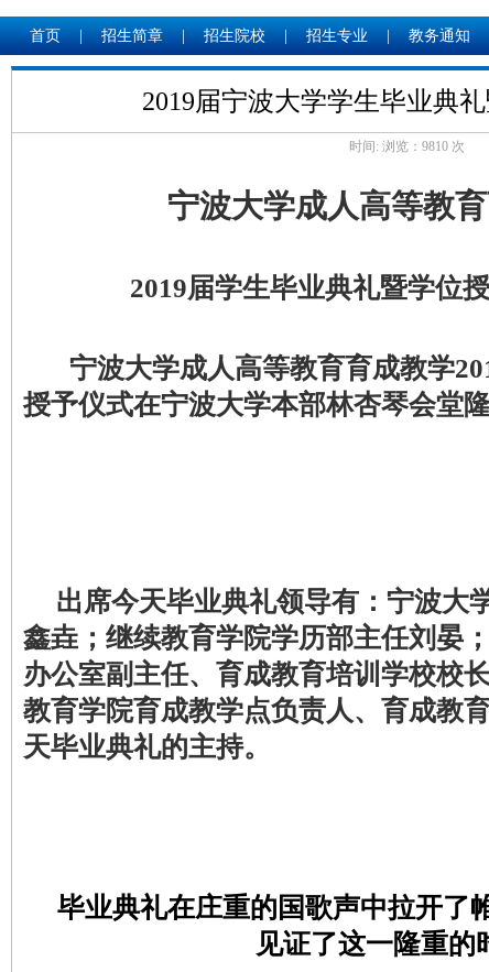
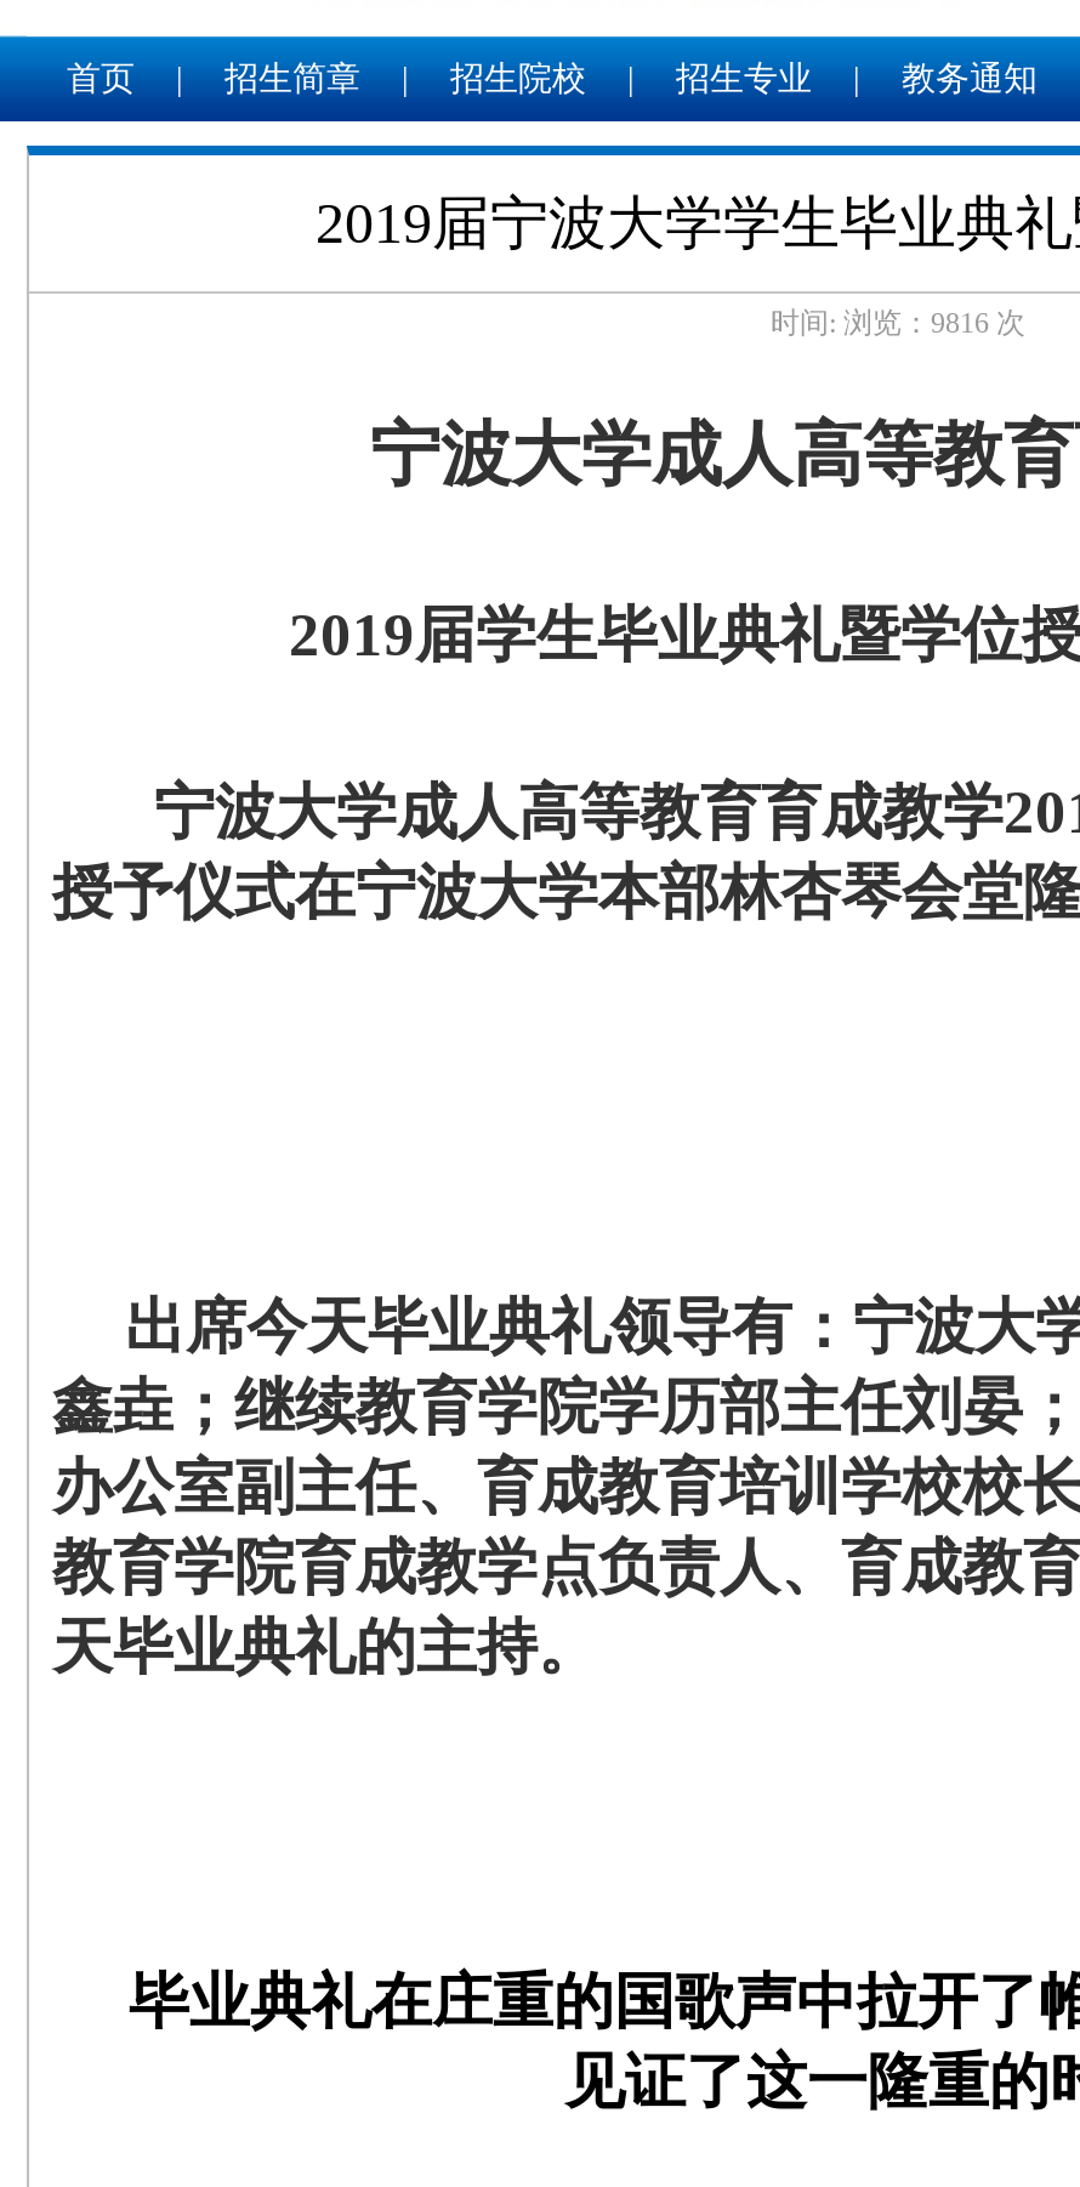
[349,139,464,154] 时间: 浏览：9810 次 -> [771,306,1025,340] 时间: 浏览：9816 次

